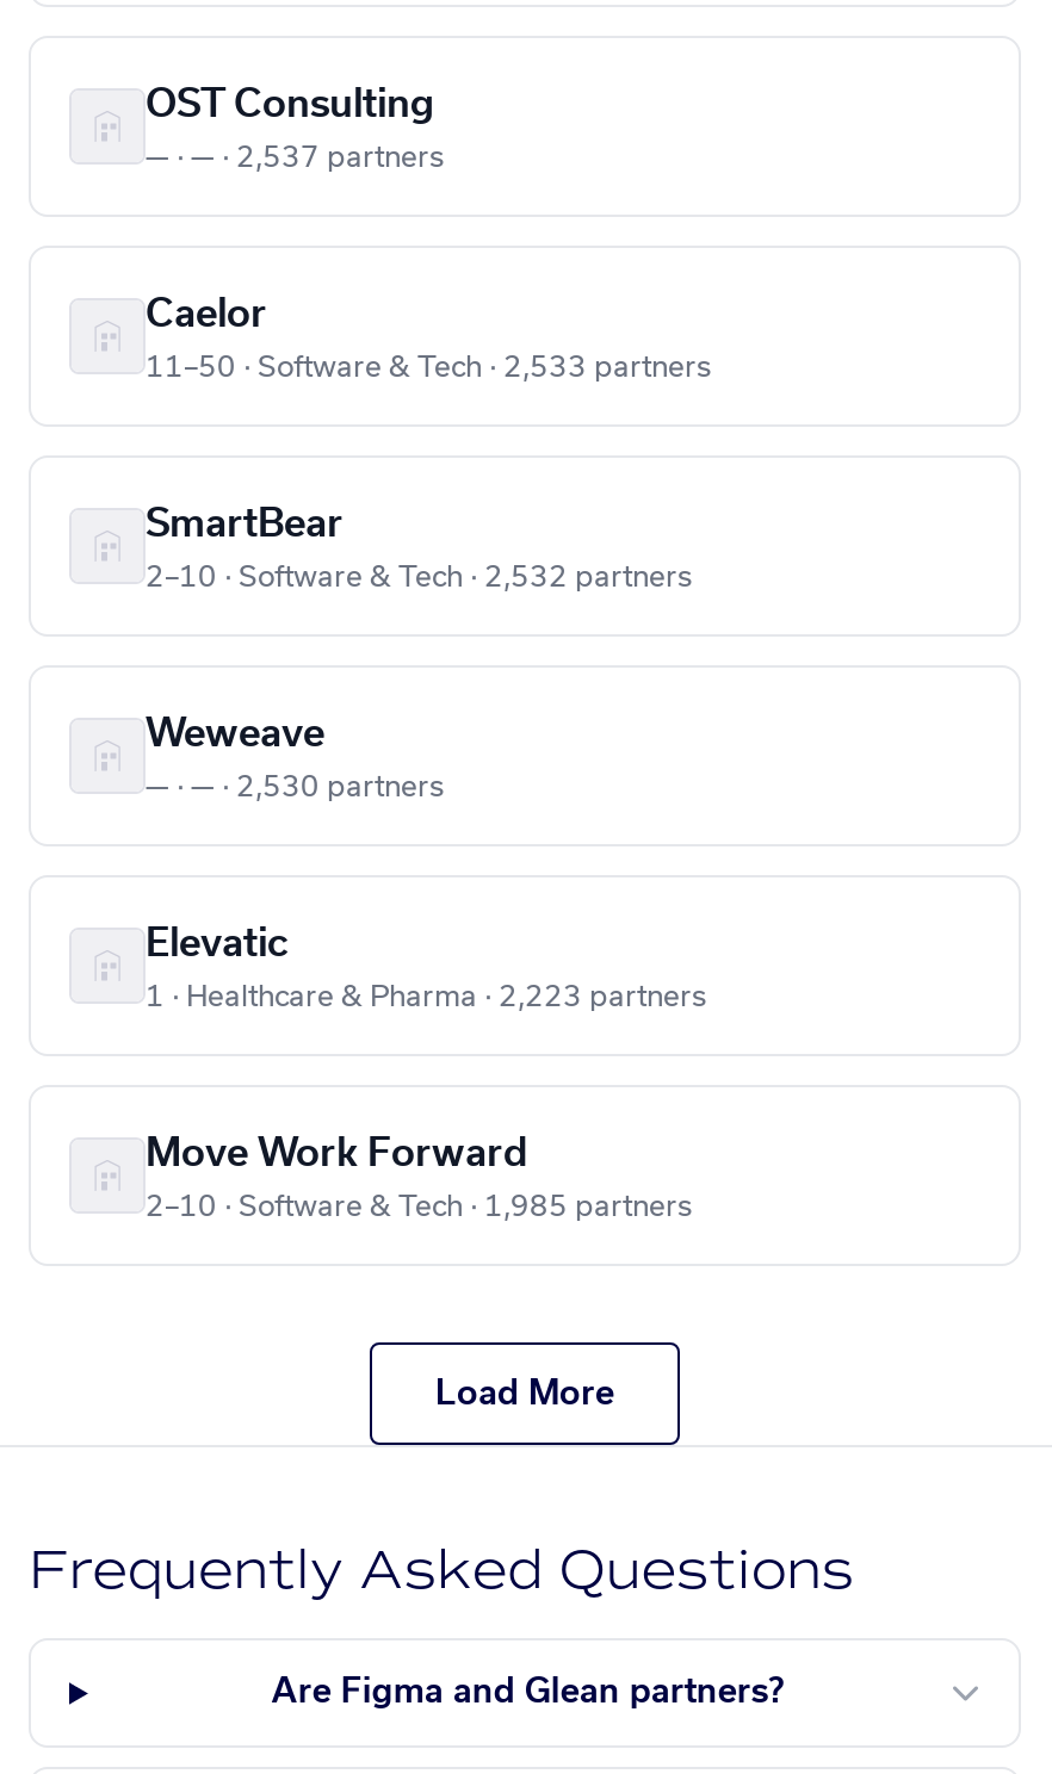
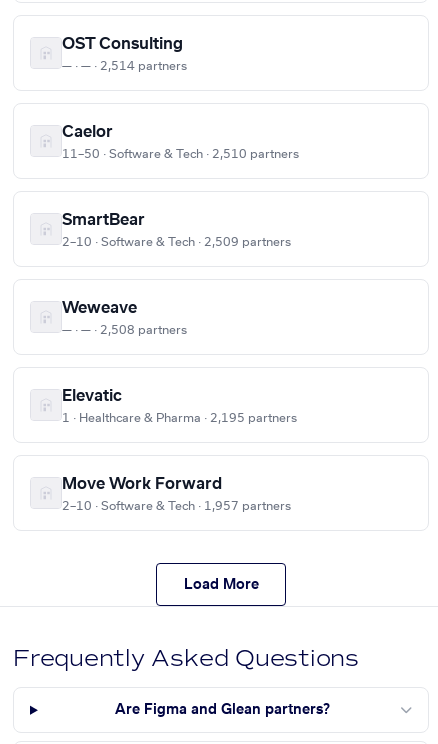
[146,144,444,172] — · — · 2,537 partners -> [62,60,187,72] — · — · 2,514 partners
[146,353,711,382] 11–50 · Software & Tech · 2,533 partners -> [62,148,299,160] 11–50 · Software & Tech · 2,510 partners
[146,563,692,592] 2–10 · Software & Tech · 2,532 partners -> [62,236,291,248] 2–10 · Software & Tech · 2,509 partners
[146,773,444,802] — · — · 2,530 partners -> [62,324,187,336] — · — · 2,508 partners
[146,983,706,1011] 1 · Healthcare & Pharma · 2,223 partners -> [62,412,297,424] 1 · Healthcare & Pharma · 2,195 partners
[146,1193,692,1221] 2–10 · Software & Tech · 1,985 partners -> [62,500,291,512] 2–10 · Software & Tech · 1,957 partners

